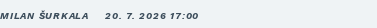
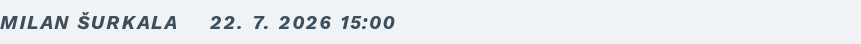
[0,10,199,21] MILAN ŠURKALA 20. 7. 2026 17:00 -> [0,11,396,33] MILAN ŠURKALA 22. 7. 2026 15:00

